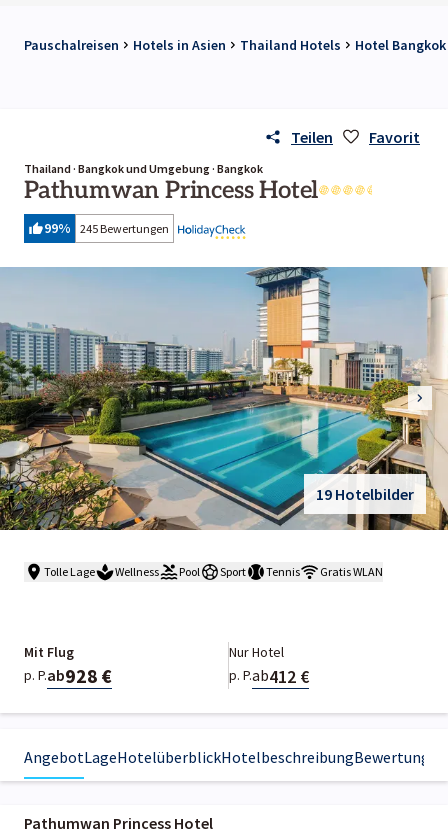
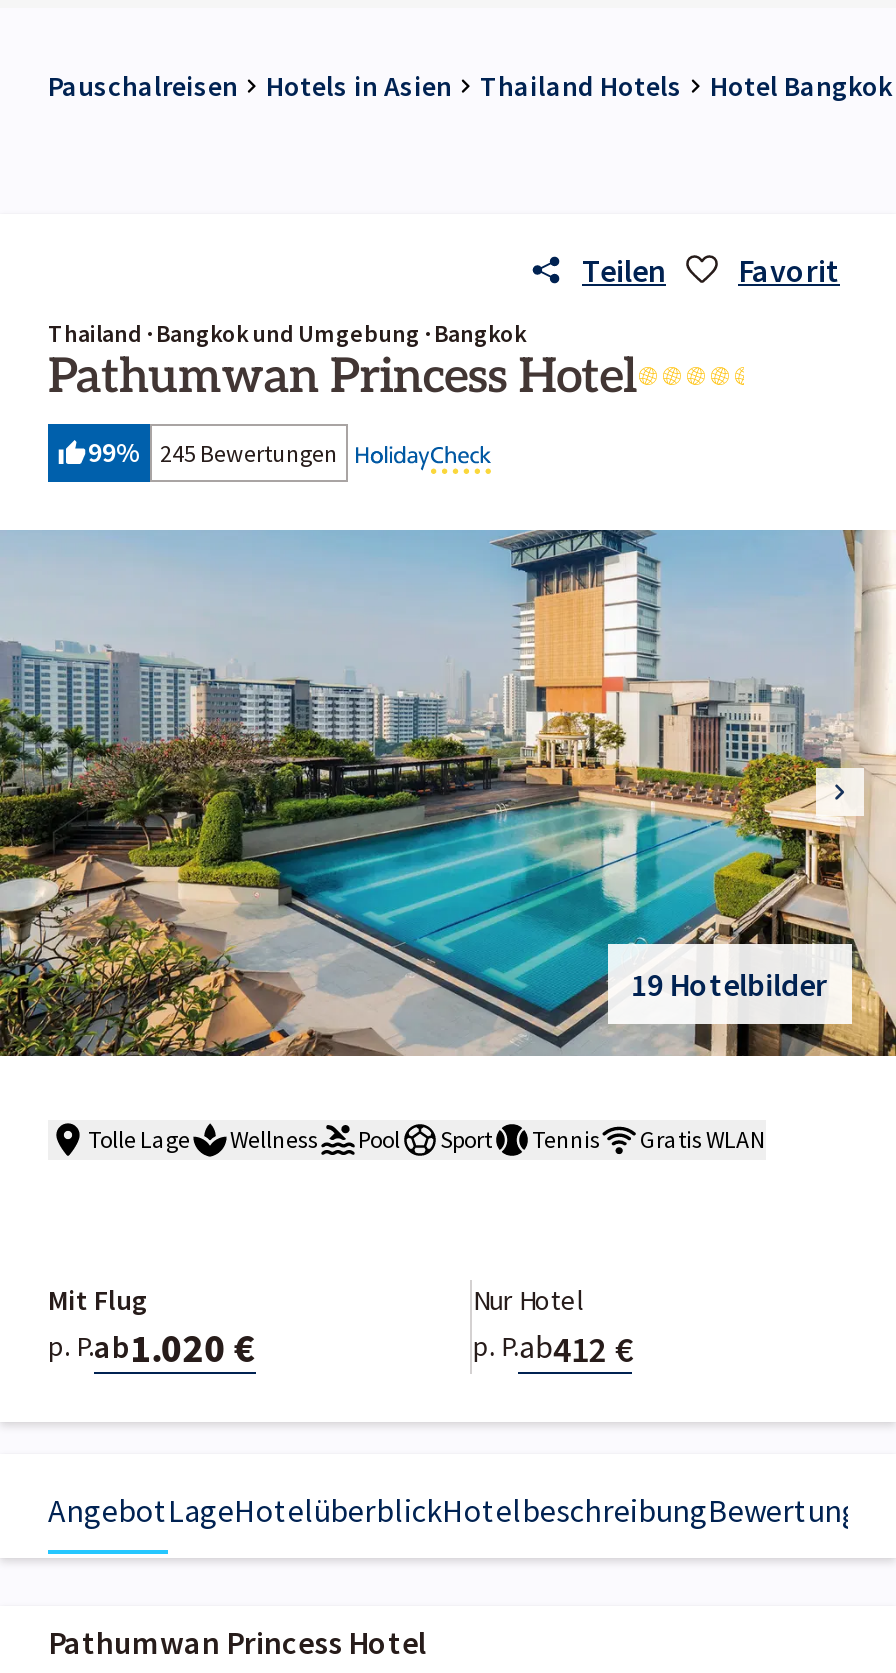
[24,663,112,688] p. P.ab928 € -> [48,1322,255,1372] p. P.ab1.020 €

